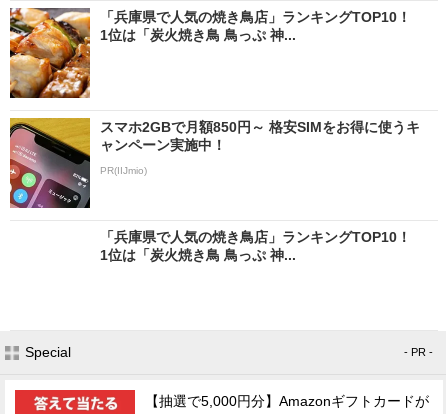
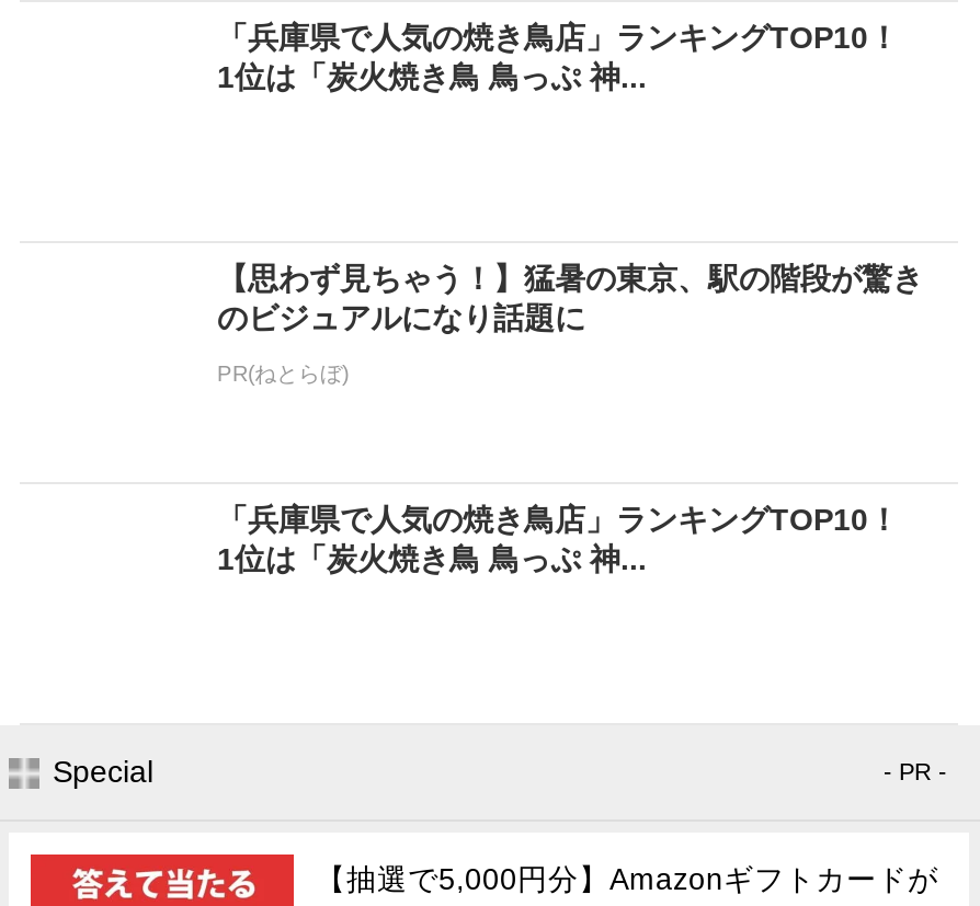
[9,7,91,99] [image] -> none
[9,117,91,209] [image] -> none
[100,119,420,153] スマホ2GBで月額850円～ 格安SIMをお得に使うキ | ャンペーン実施中！ -> [217,261,923,335] 【思わず見ちゃう！】猛暑の東京、駅の階段が驚き | のビジュアルになり話題に
[100,165,147,176] PR(IIJmio) -> [217,361,349,385] PR(ねとらぼ)

